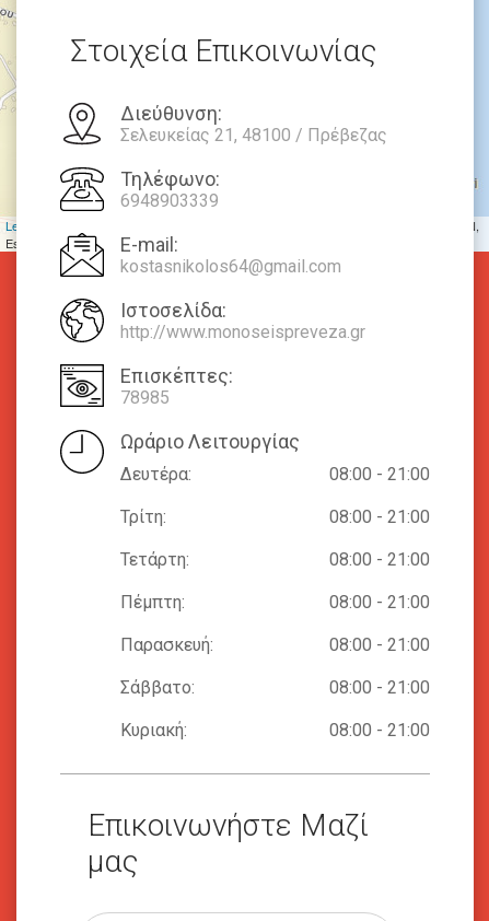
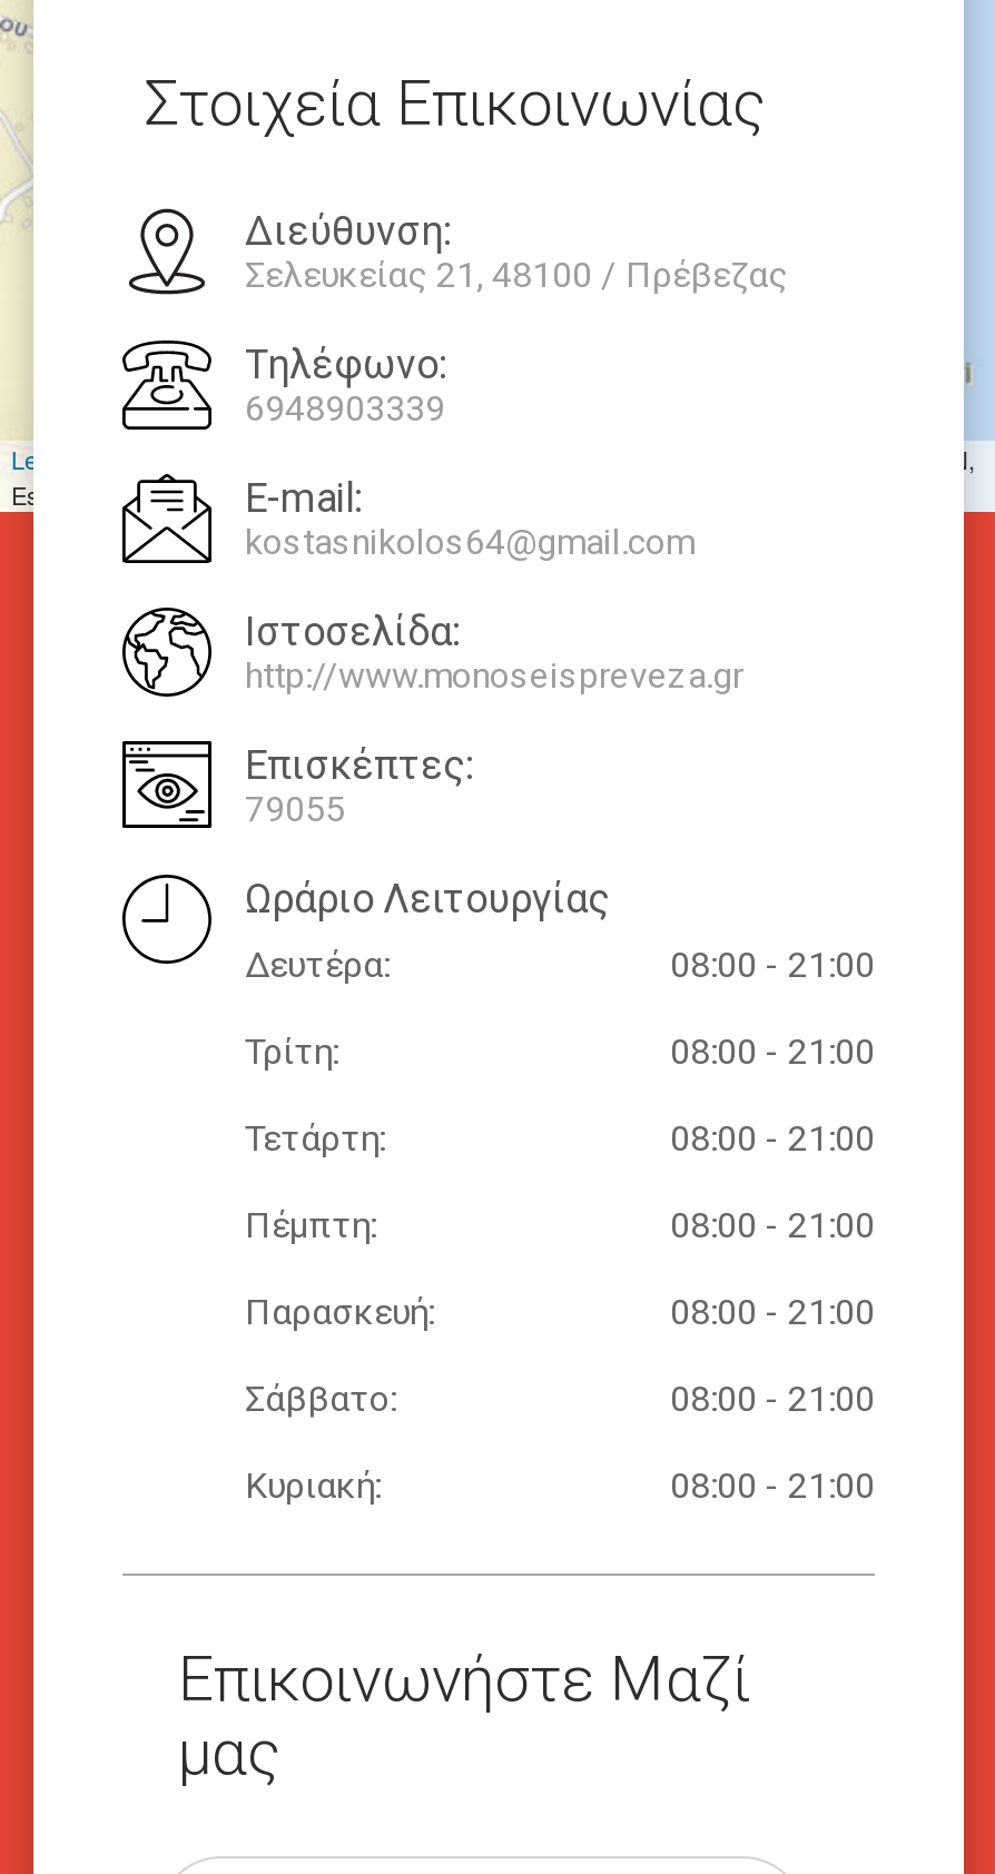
[120,387,170,408] 78985 -> [245,787,345,830] 79055

